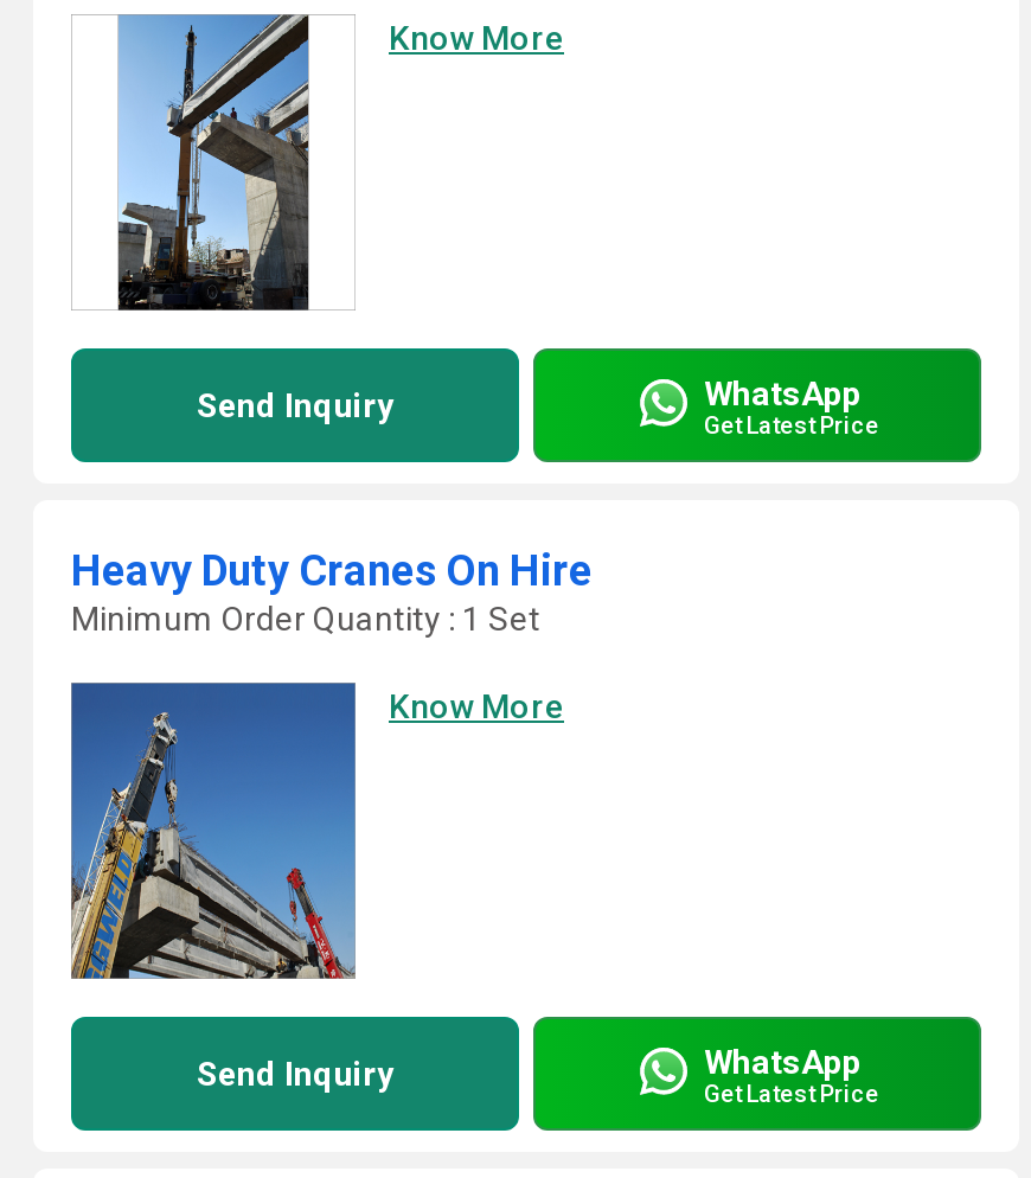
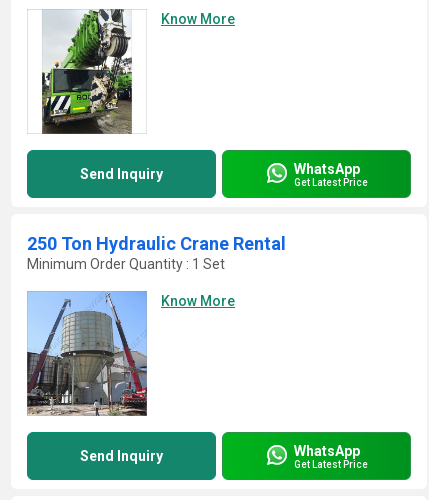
[107,14,320,310] [image] -> [41,9,133,135] [image]
[71,545,593,595] Heavy Duty Cranes On Hire -> [27,233,286,254] 250 Ton Hydraulic Crane Rental
[69,683,356,979] [image] -> [26,291,148,416] [image]

